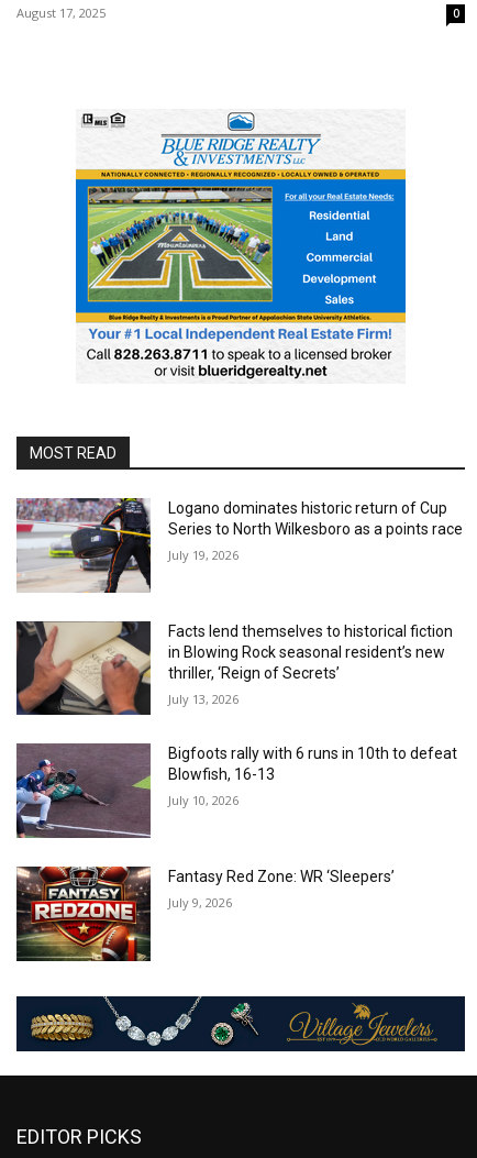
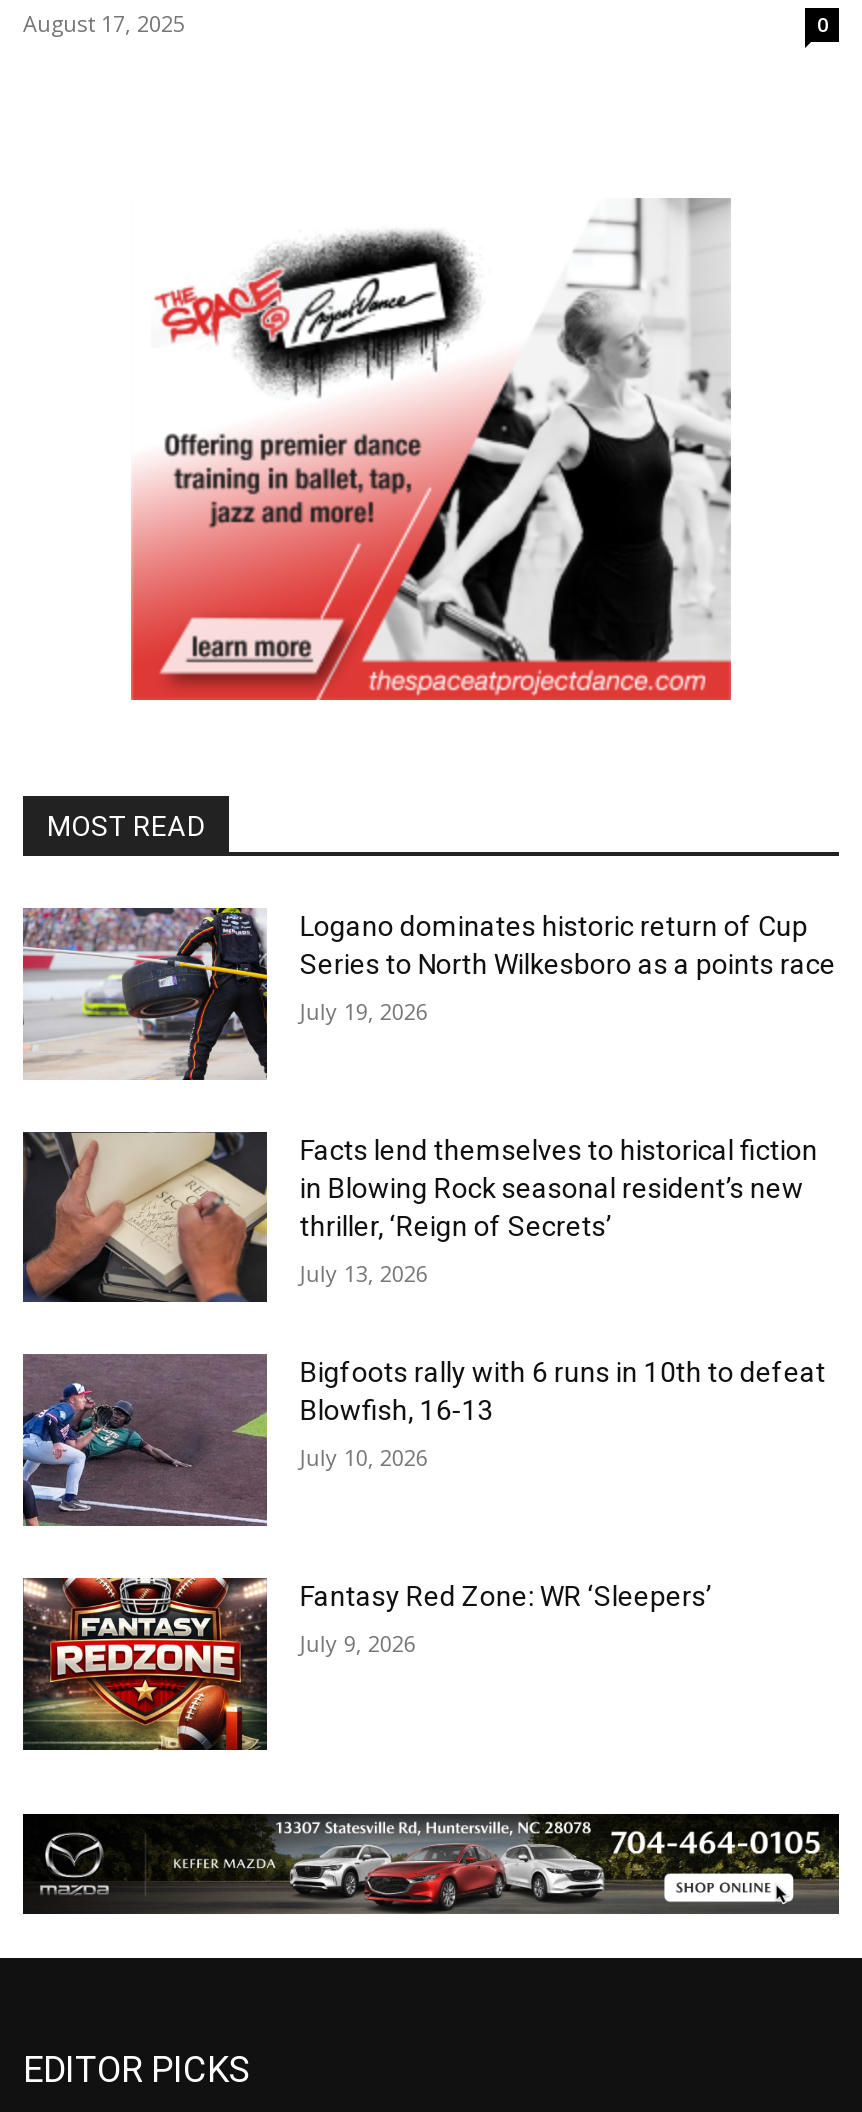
[75,110,407,384] [image] -> [129,198,733,702] [image]
[16,996,465,1051] [image] -> [23,1814,839,1914] [image]

